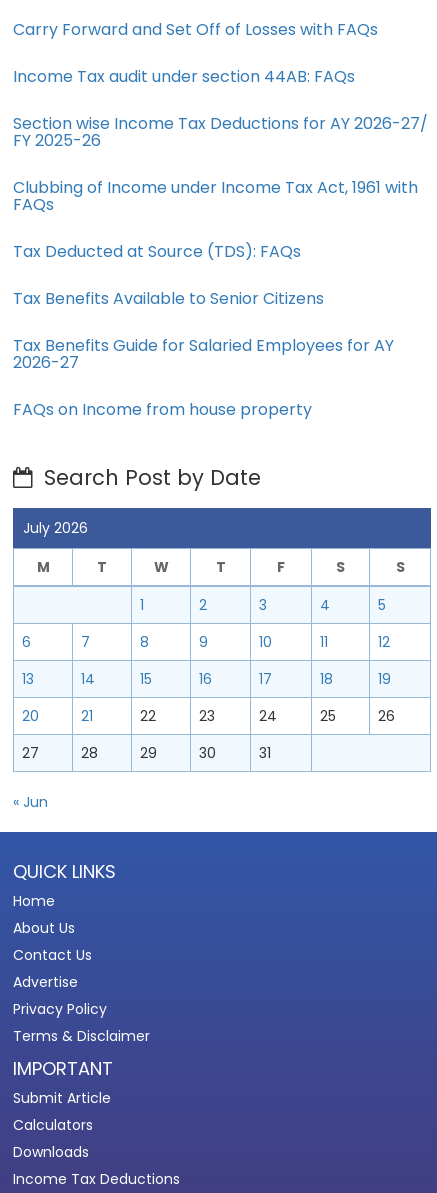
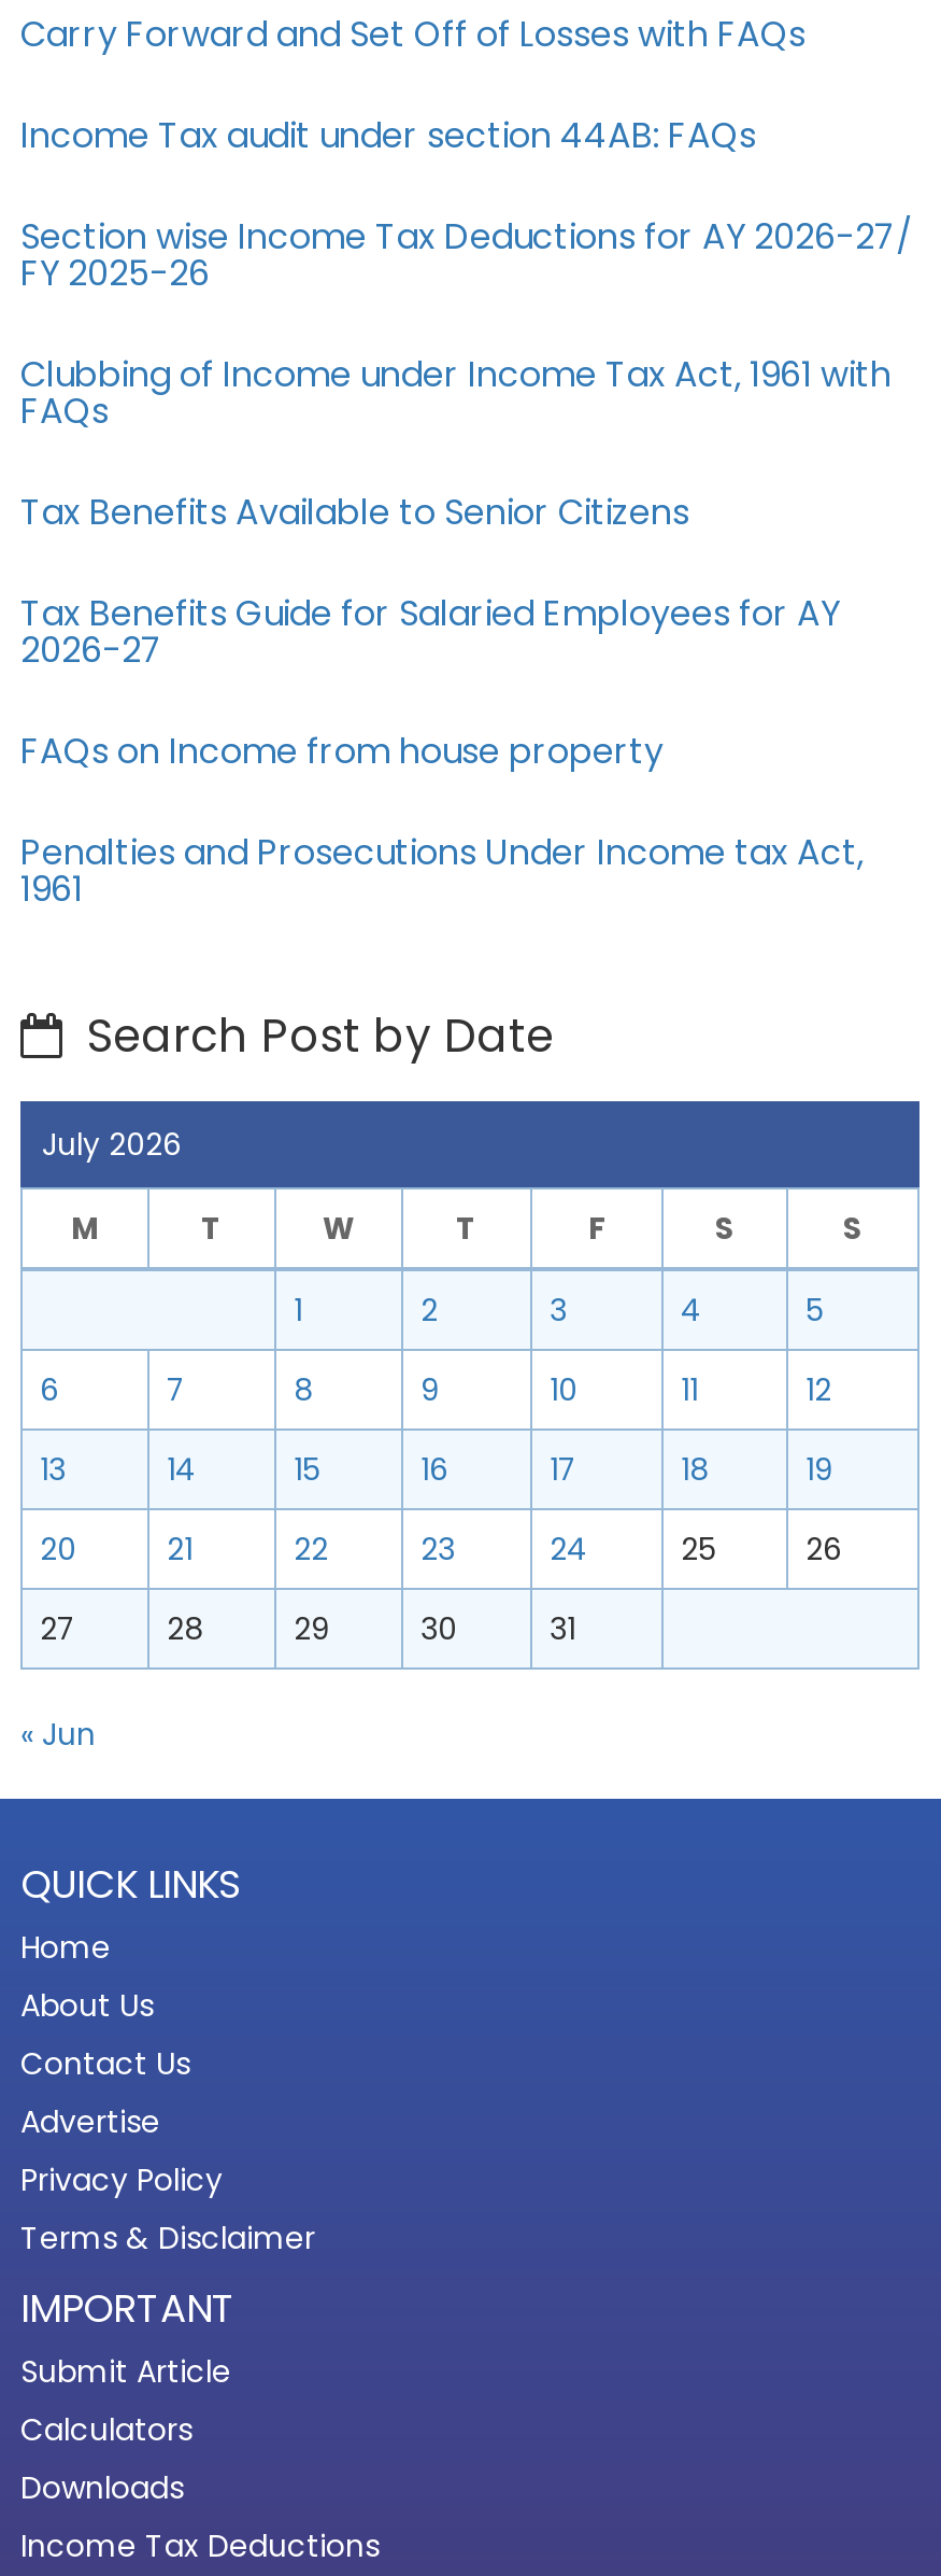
[13,240,301,263] Tax Deducted at Source (TDS): FAQs -> none
moved [13,287,394,421] -> [20,488,840,776]: Tax Benefits Available to Senior Citizens | Tax Benefits Guide for Salaried Employees for AY | 2026-27 | FAQs on Income from house property
none -> [20,828,864,914] Penalties and Prosecutions Under Income tax Act, | 1961

